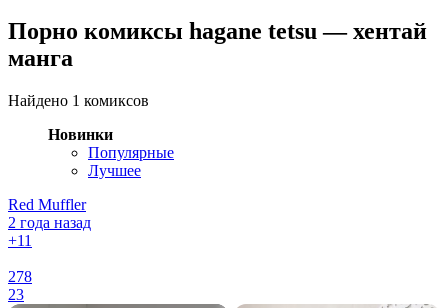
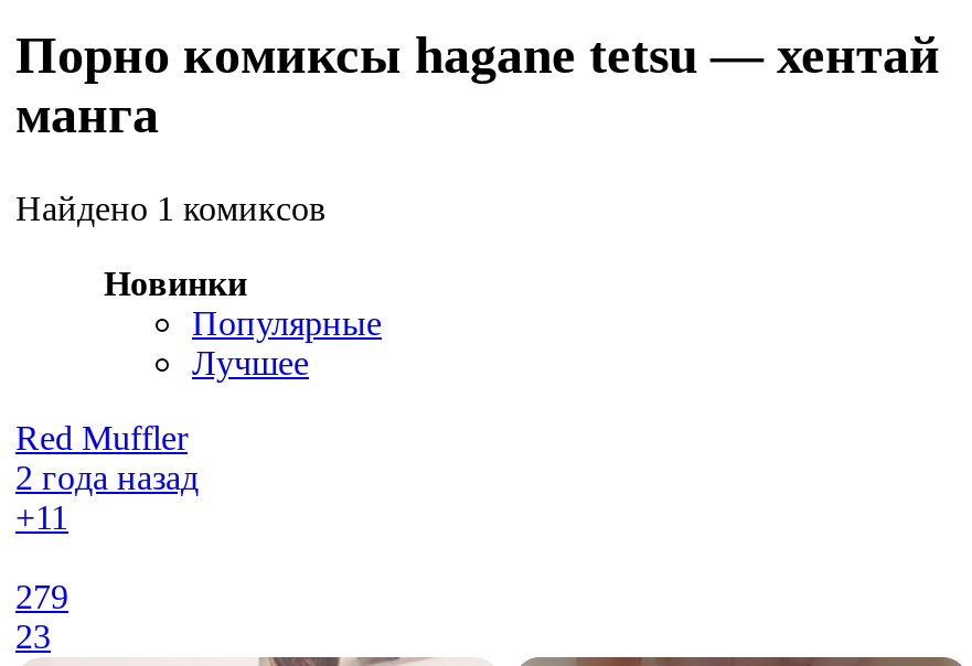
[8,268,32,285] 278 -> [15,578,68,616] 279

